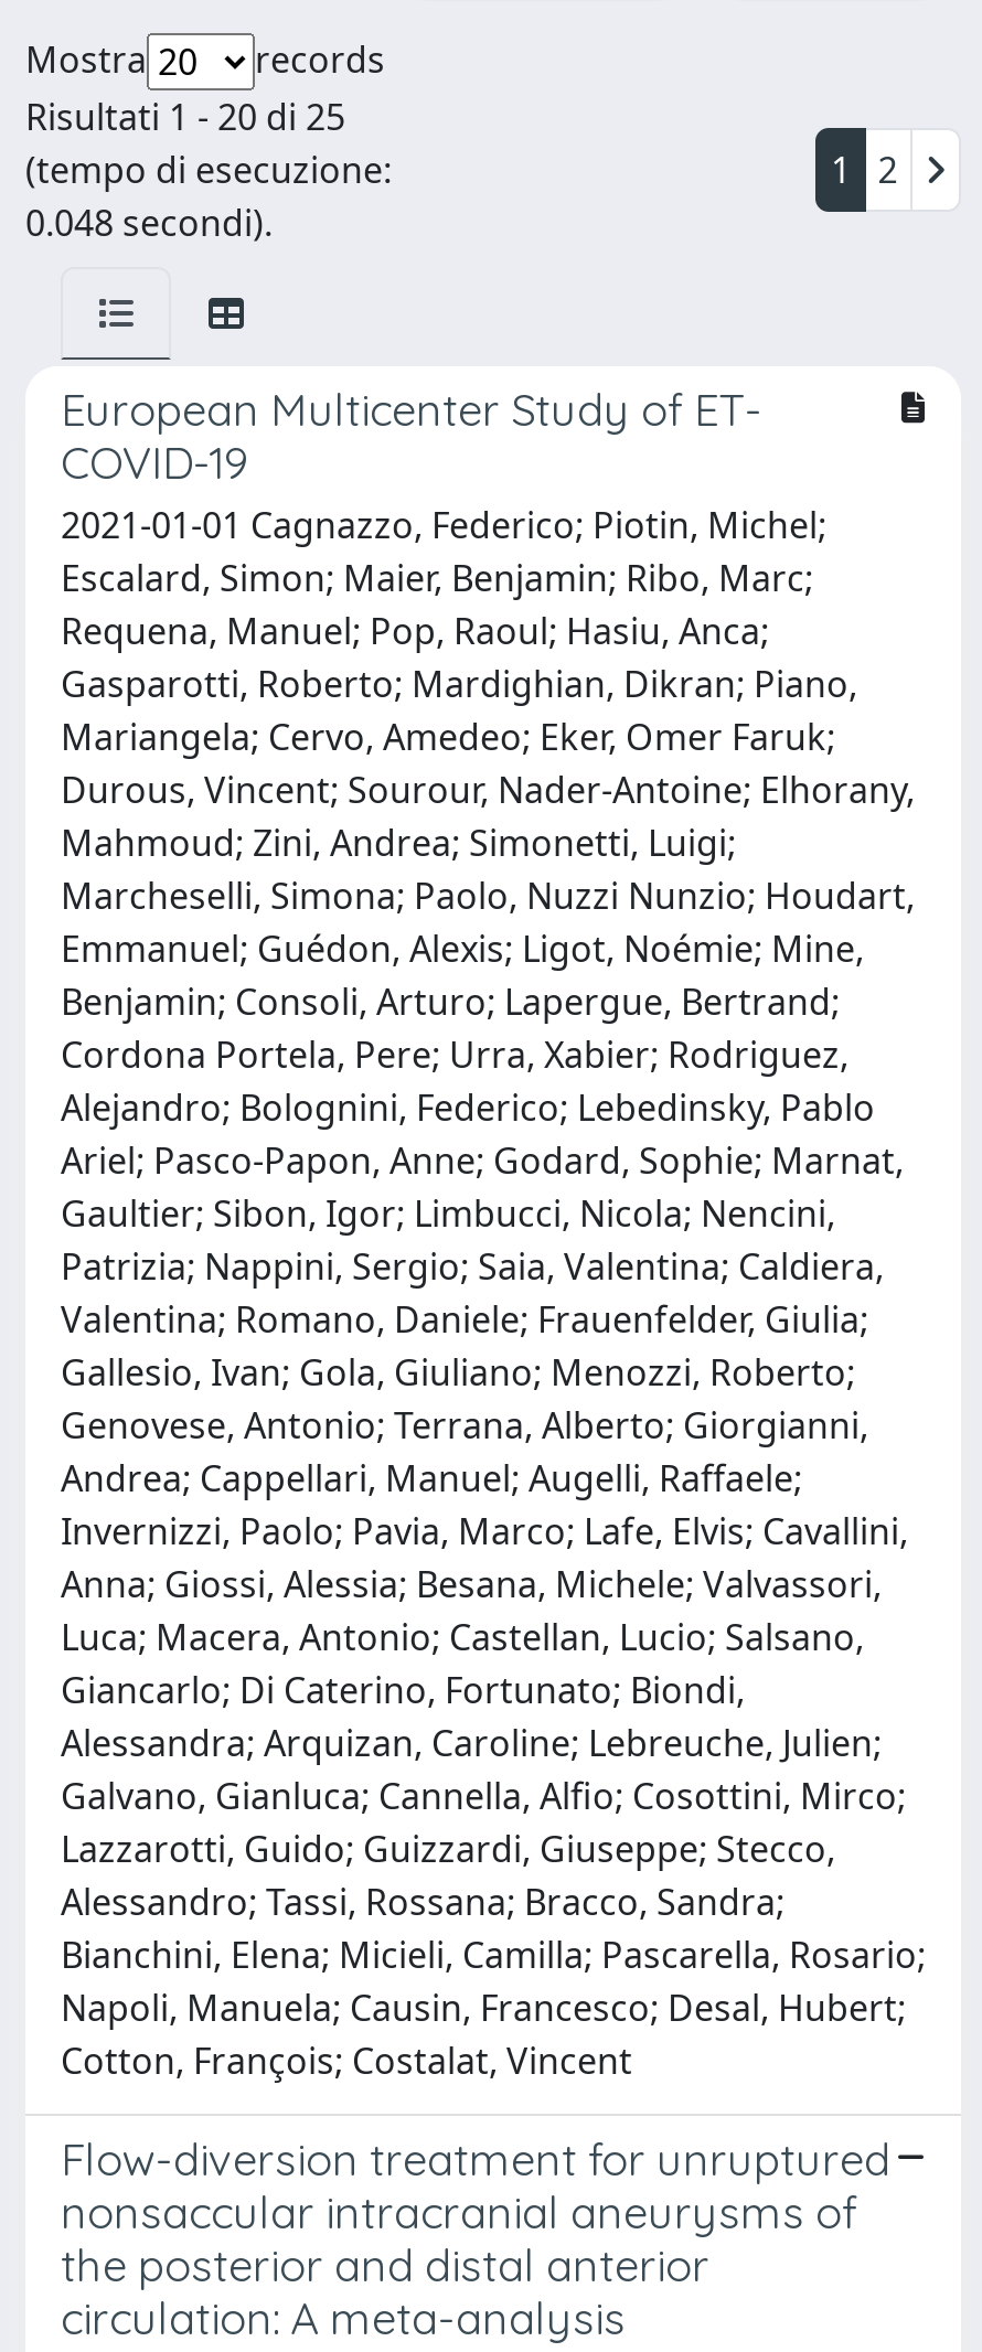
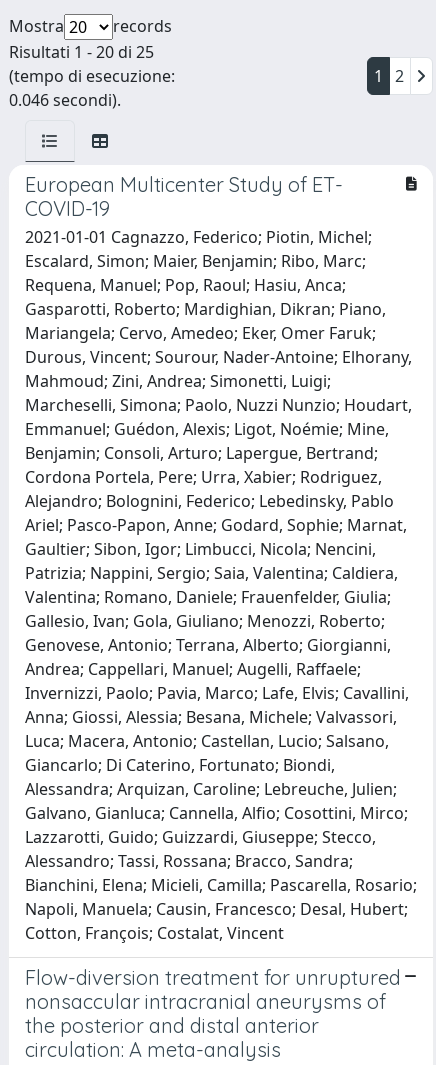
[25,198,273,247] 0.048 secondi). -> [9,89,121,111] 0.046 secondi).

